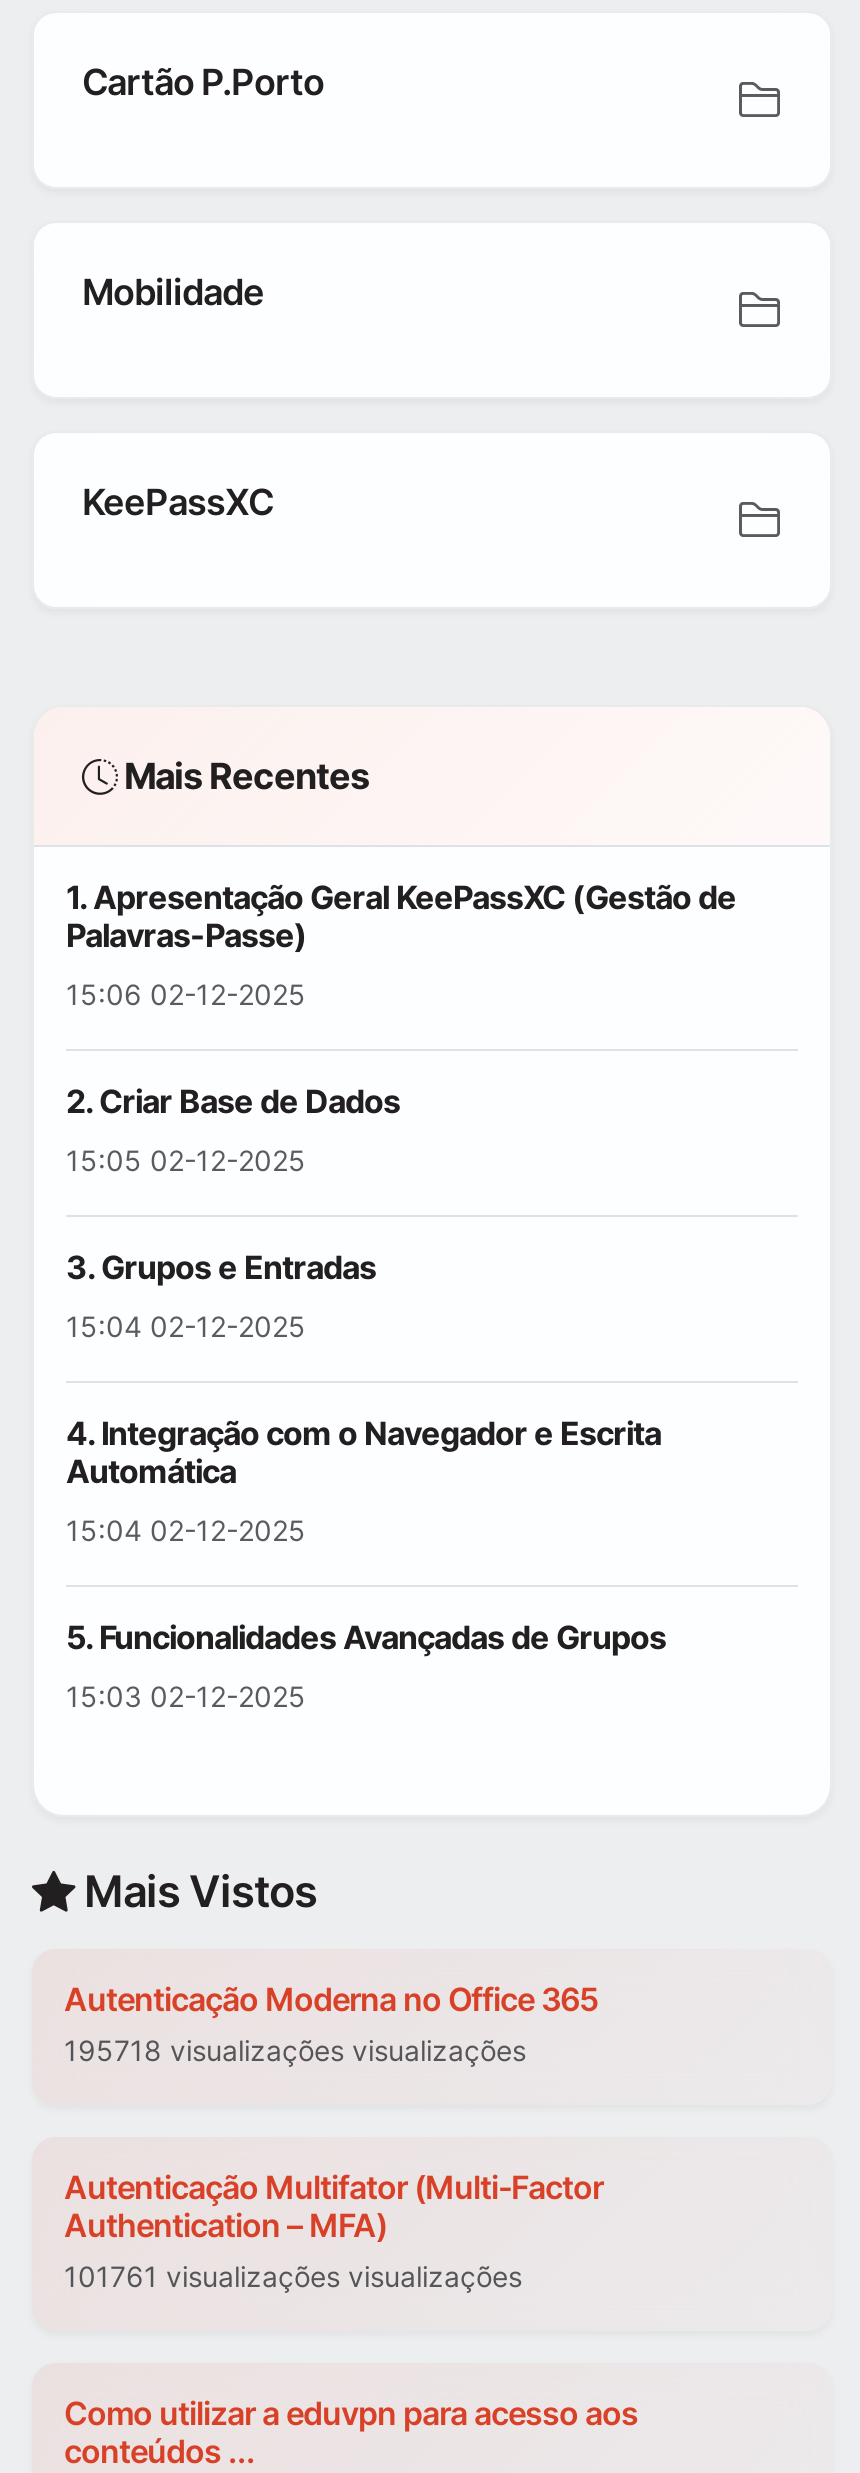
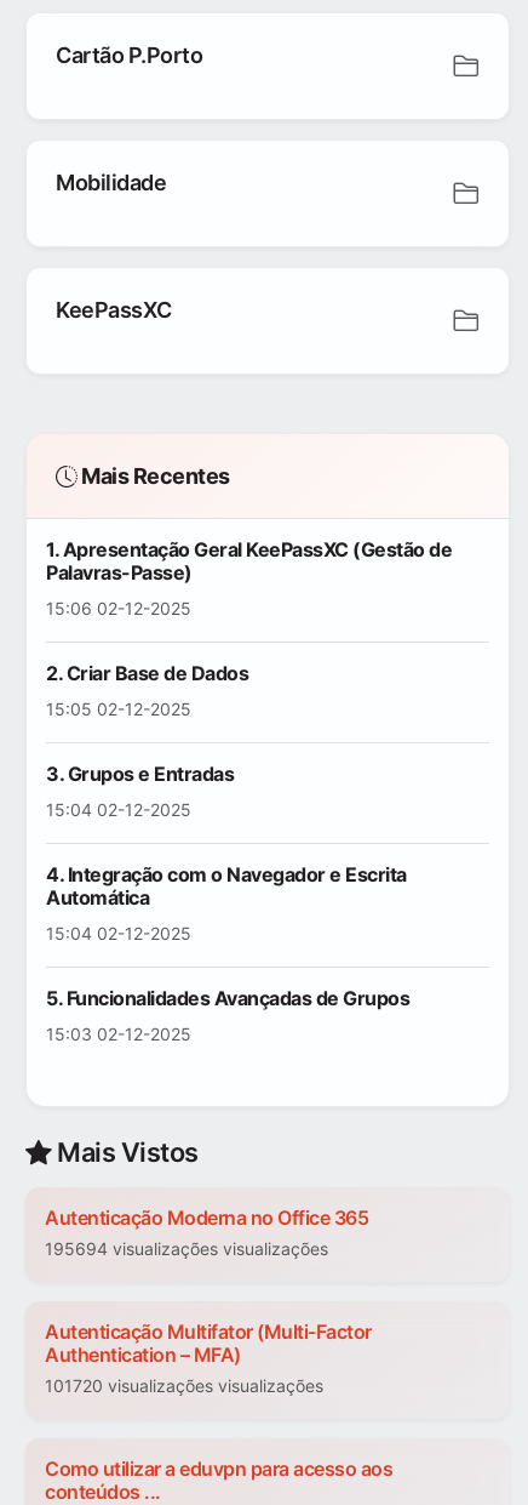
[64,2034,526,2068] 195718 visualizações visualizações -> [45,1239,328,1259] 195694 visualizações visualizações
[64,2260,522,2294] 101761 visualizações visualizações -> [45,1376,323,1396] 101720 visualizações visualizações

